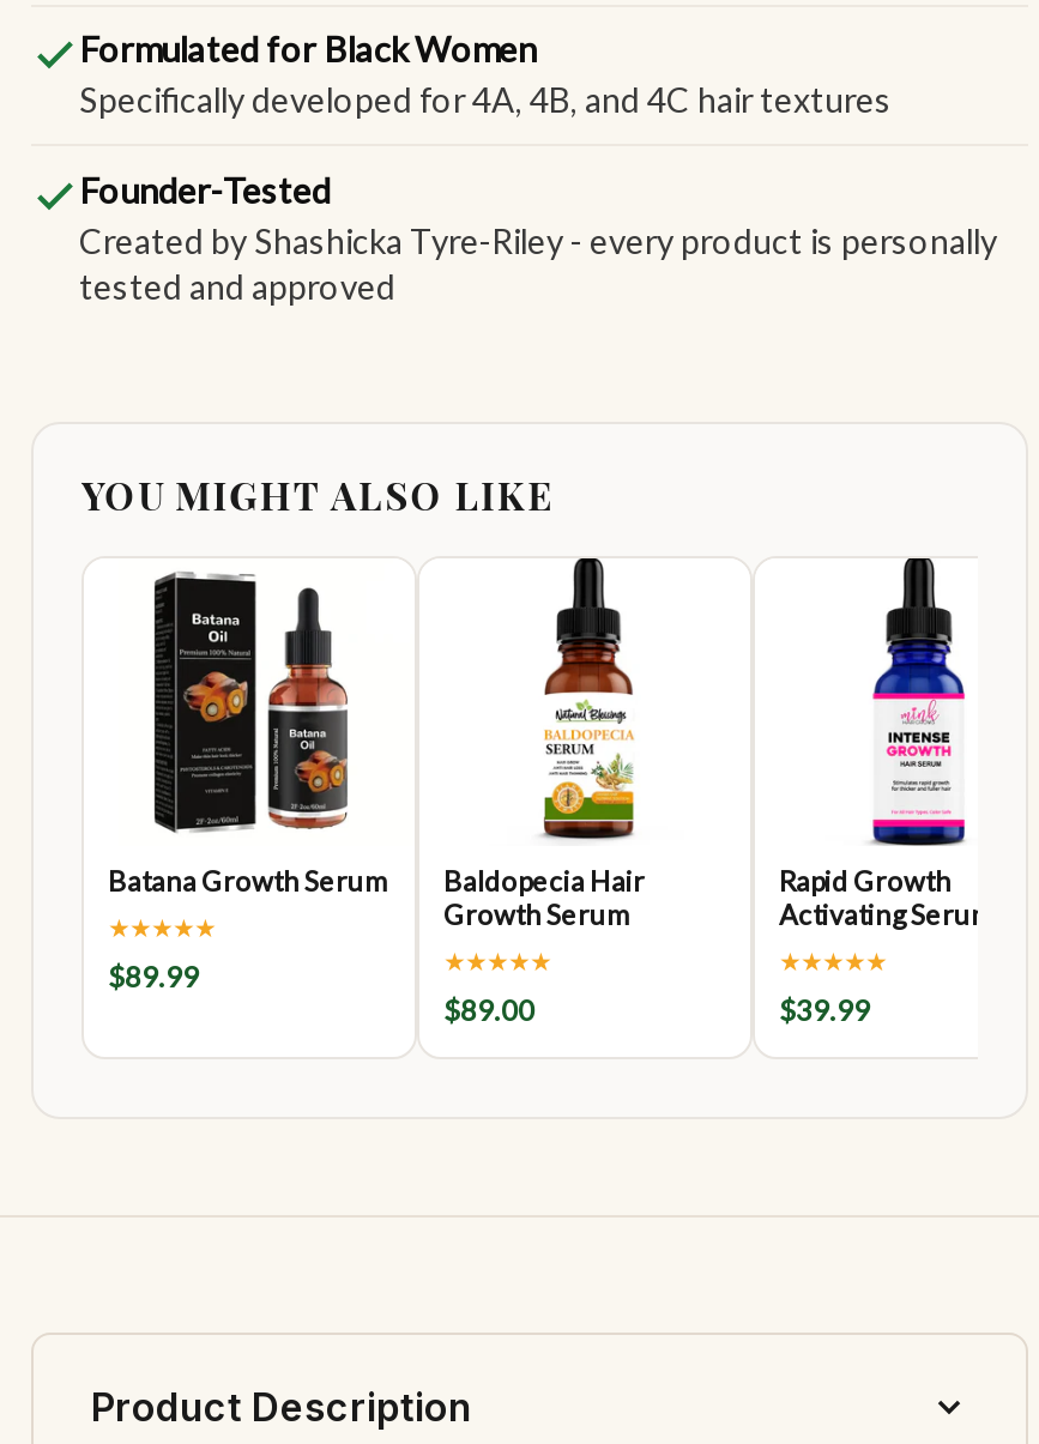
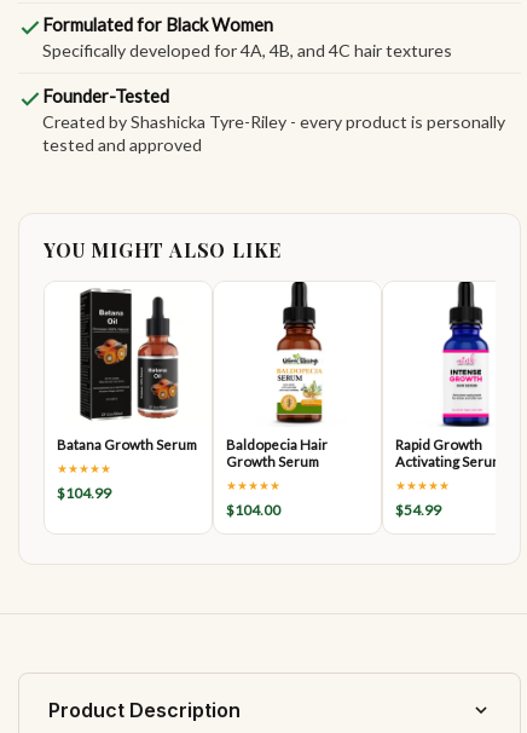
[108,957,199,993] $89.99 -> [57,483,111,501] $104.99
[443,991,534,1027] $89.00 -> [226,500,280,518] $104.00
[779,991,870,1027] $39.99 -> [395,500,441,518] $54.99

